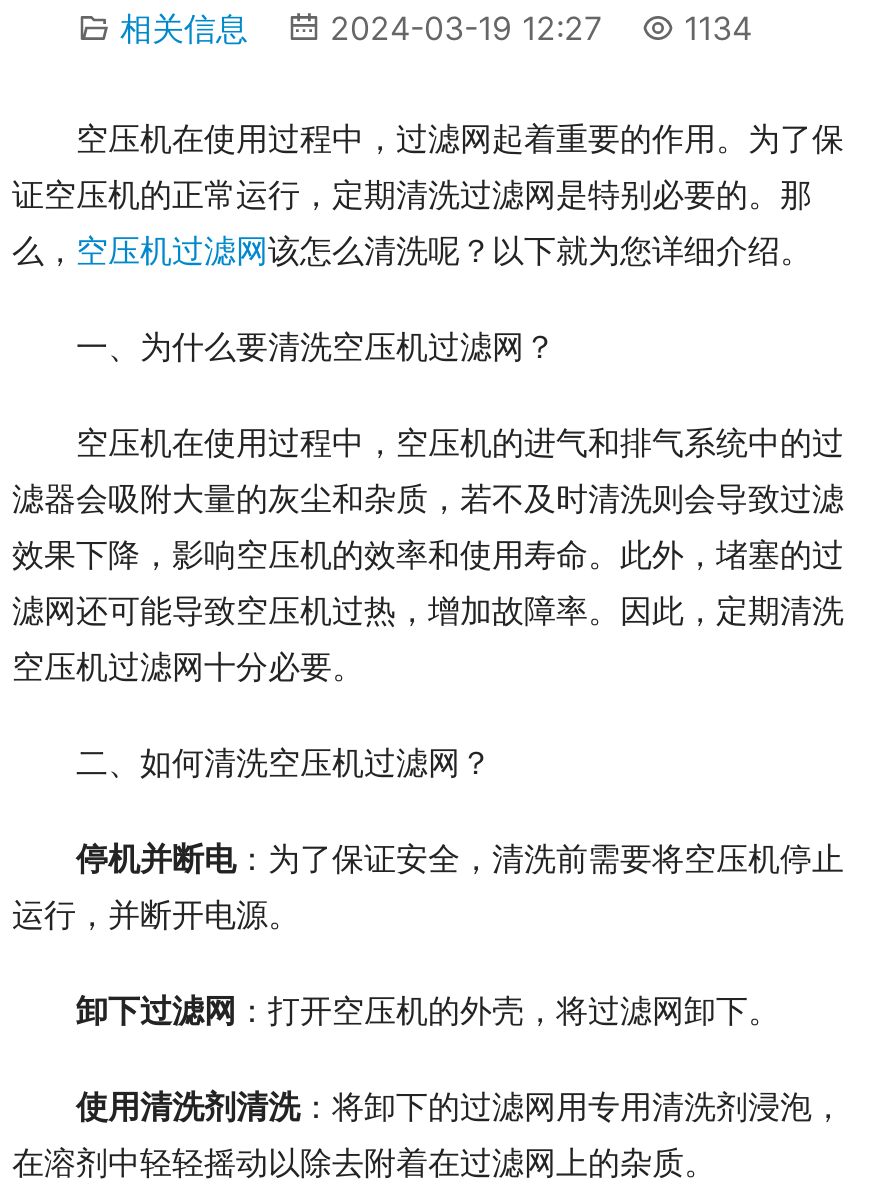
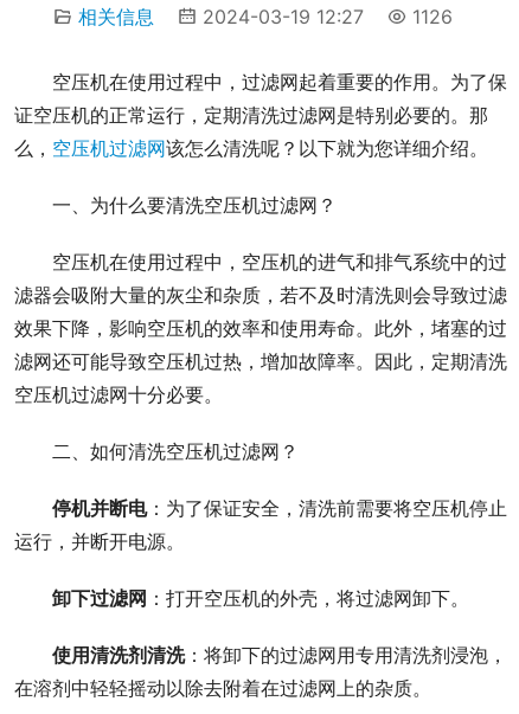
[120,8,752,48] 相关信息 2024-03-19 12:27 1134 -> [78,5,453,28] 相关信息 2024-03-19 12:27 1126

